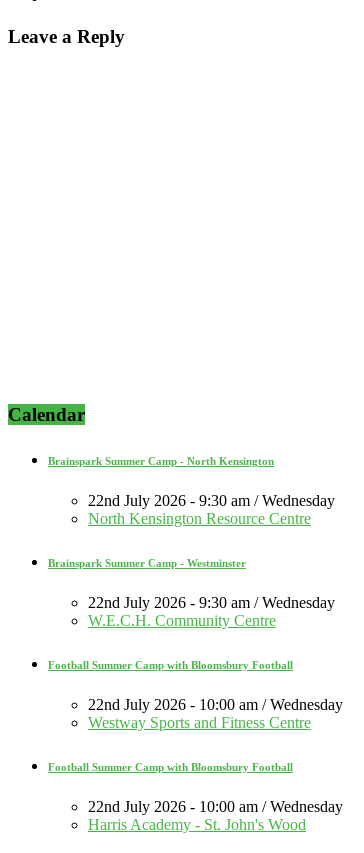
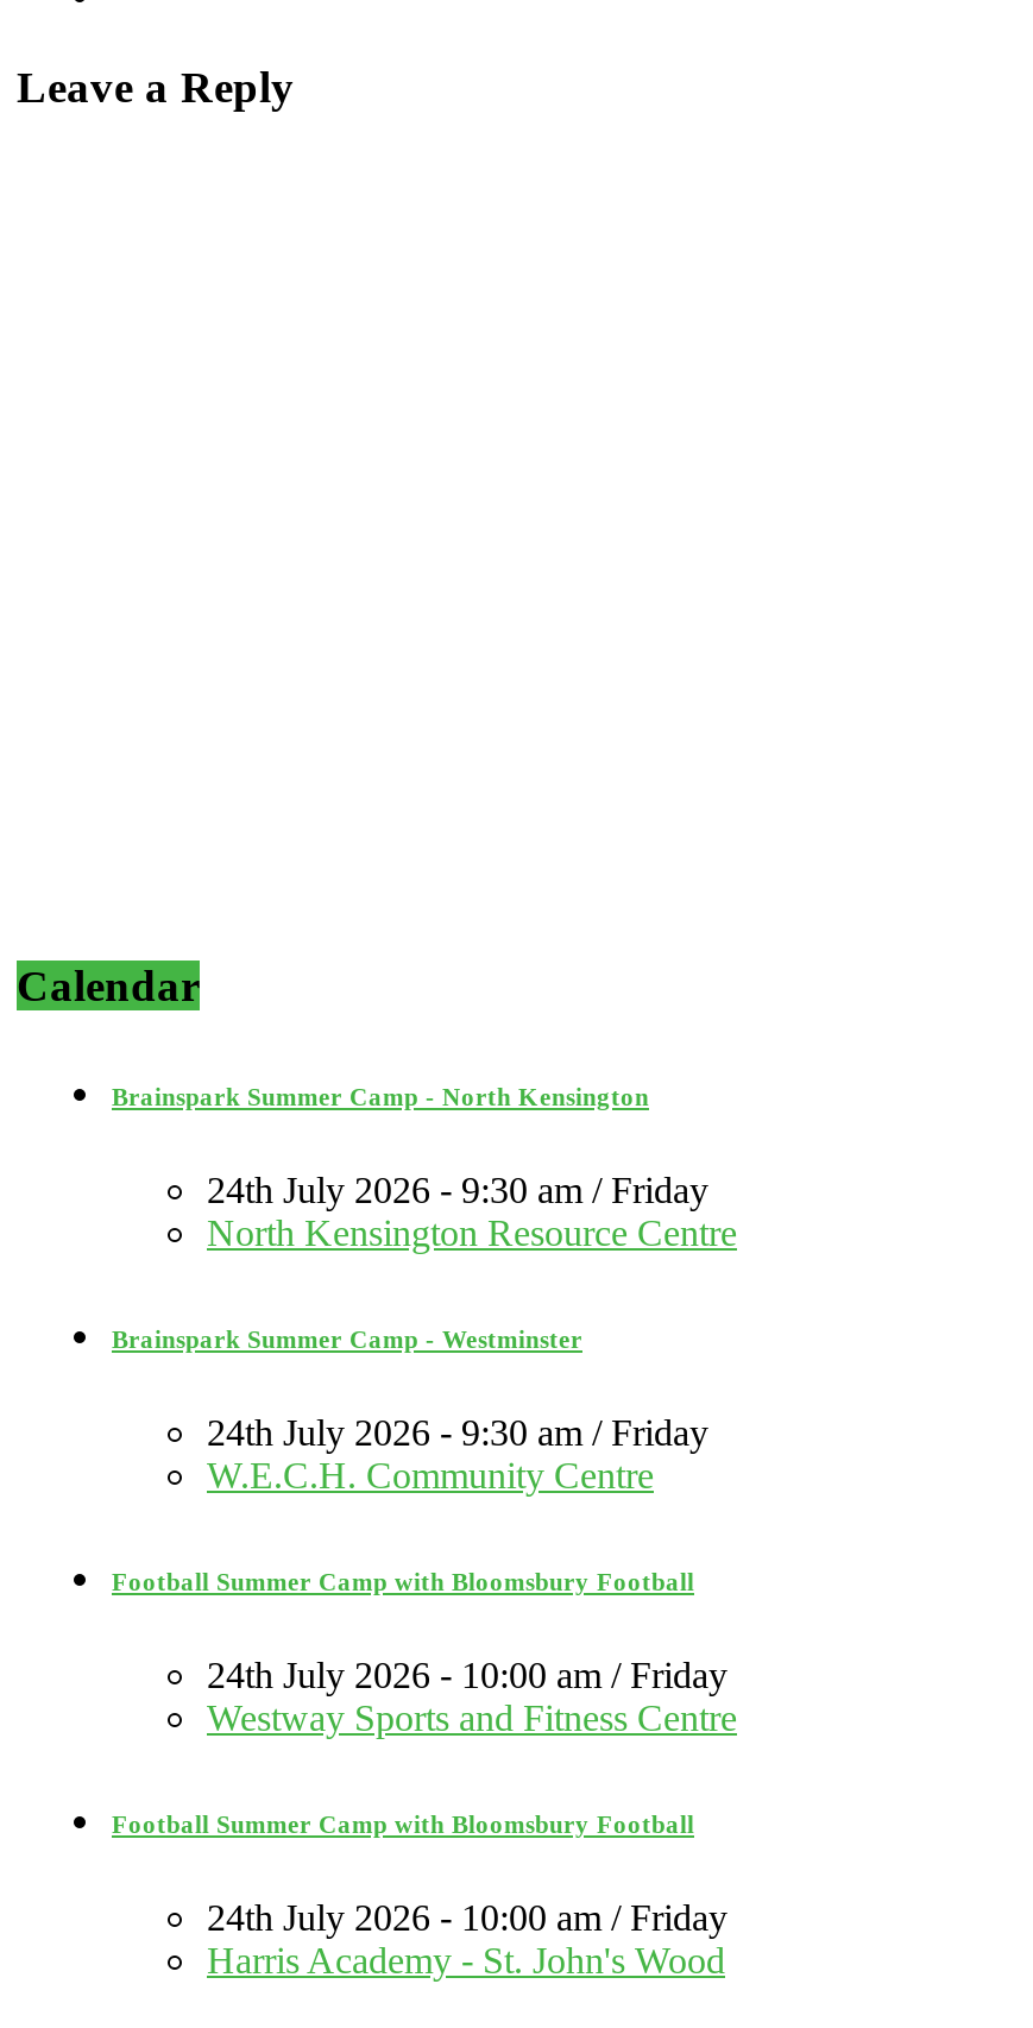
[88,492,335,509] 22nd July 2026 - 9:30 am / Wednesday -> [207,1169,708,1210] 24th July 2026 - 9:30 am / Friday
[88,594,335,611] 22nd July 2026 - 9:30 am / Wednesday -> [207,1412,708,1452] 24th July 2026 - 9:30 am / Friday
[88,696,343,713] 22nd July 2026 - 10:00 am / Wednesday -> [207,1654,727,1695] 24th July 2026 - 10:00 am / Friday
[88,798,343,815] 22nd July 2026 - 10:00 am / Wednesday -> [207,1897,727,1937] 24th July 2026 - 10:00 am / Friday

